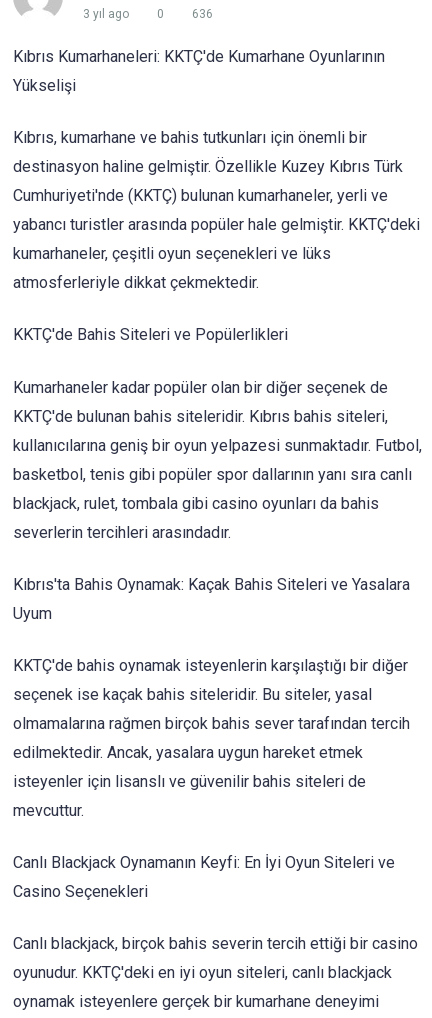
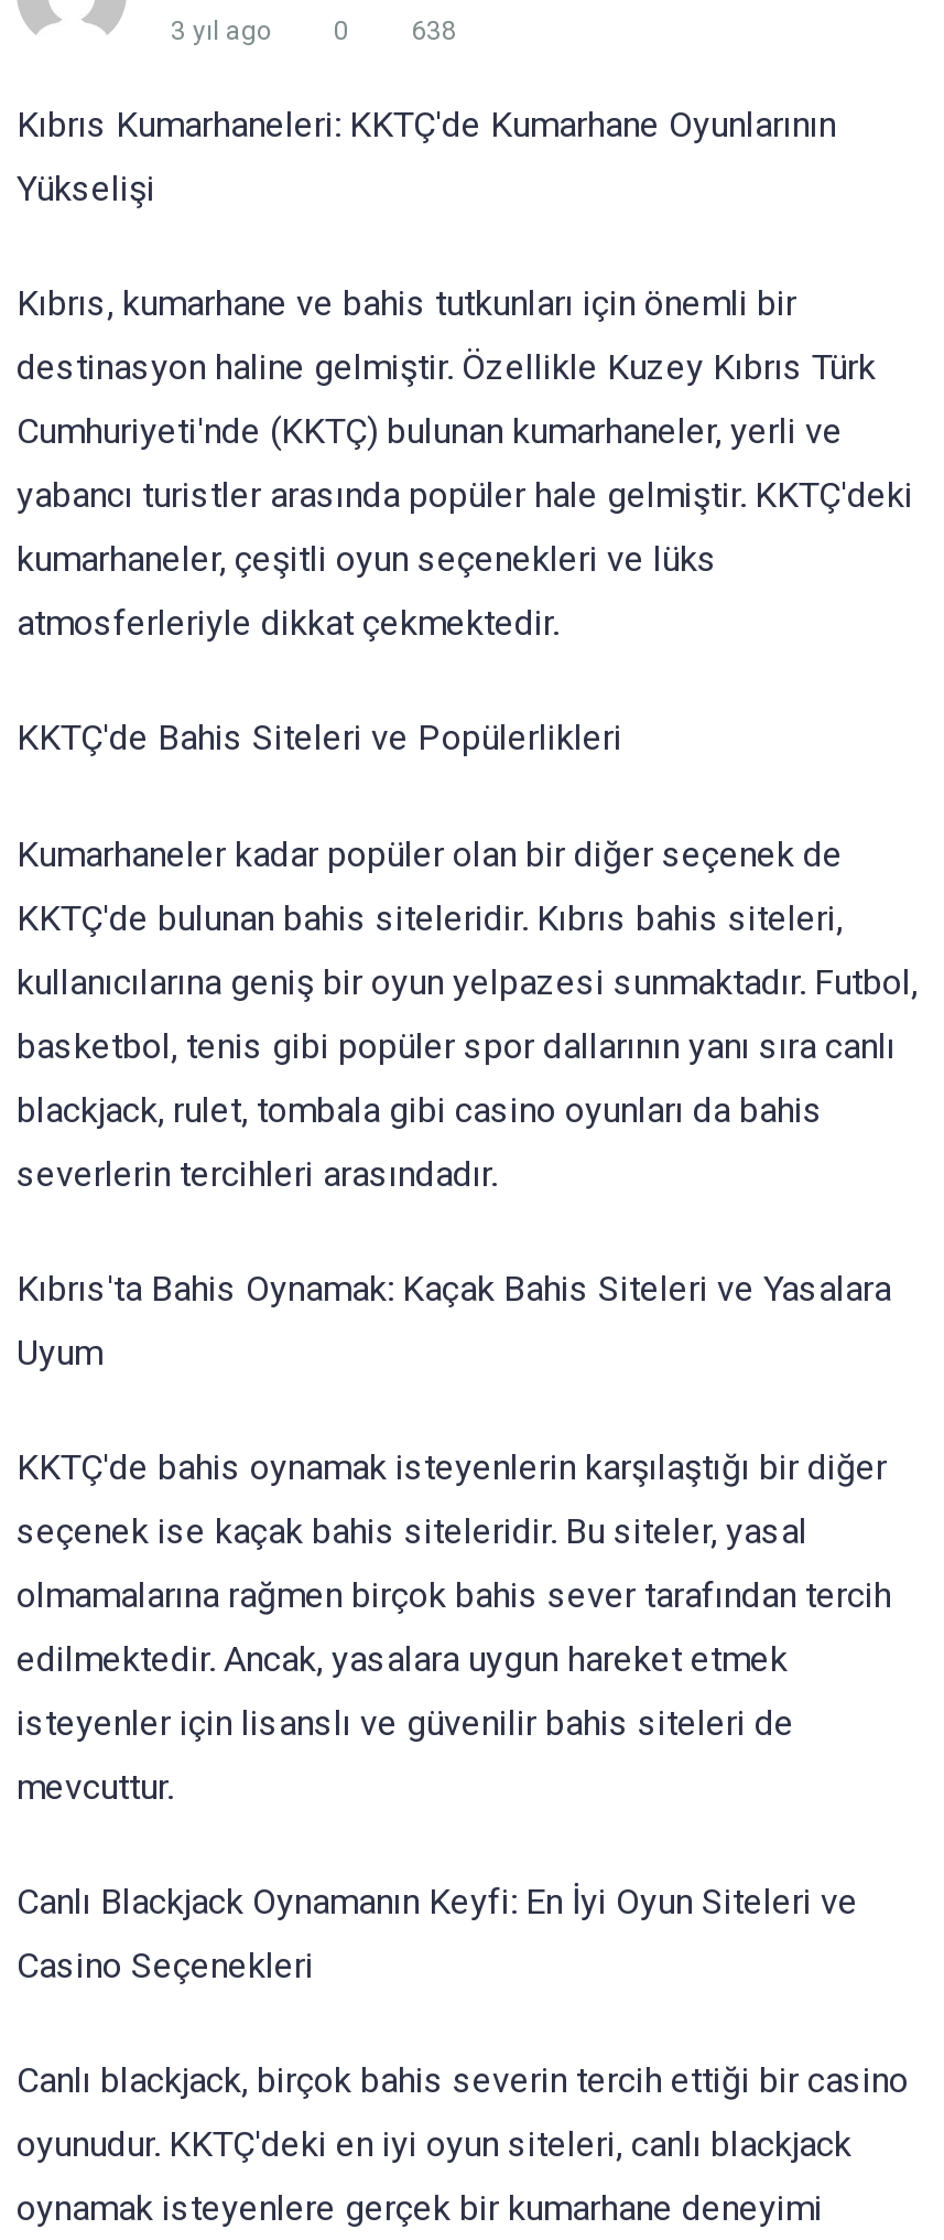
[83,7,213,21] 3 yıl ago 0 636 -> [171,16,457,47] 3 yıl ago 0 638

